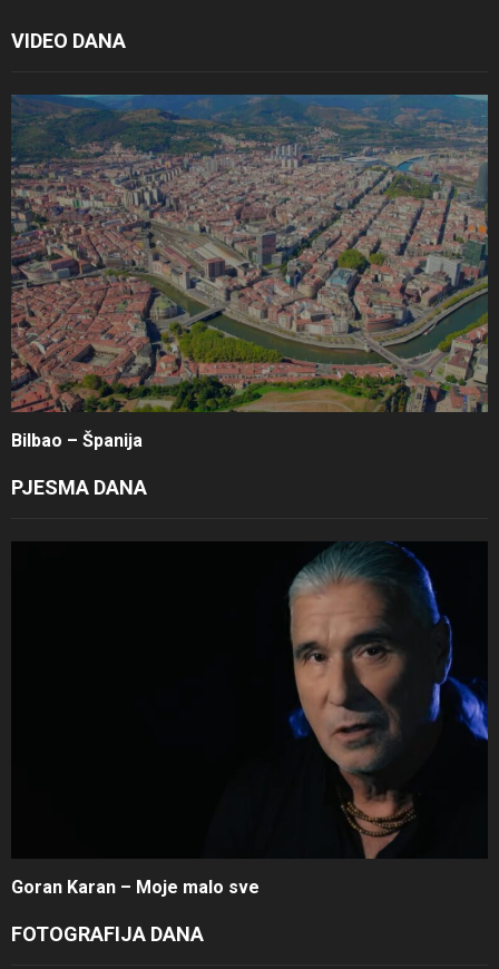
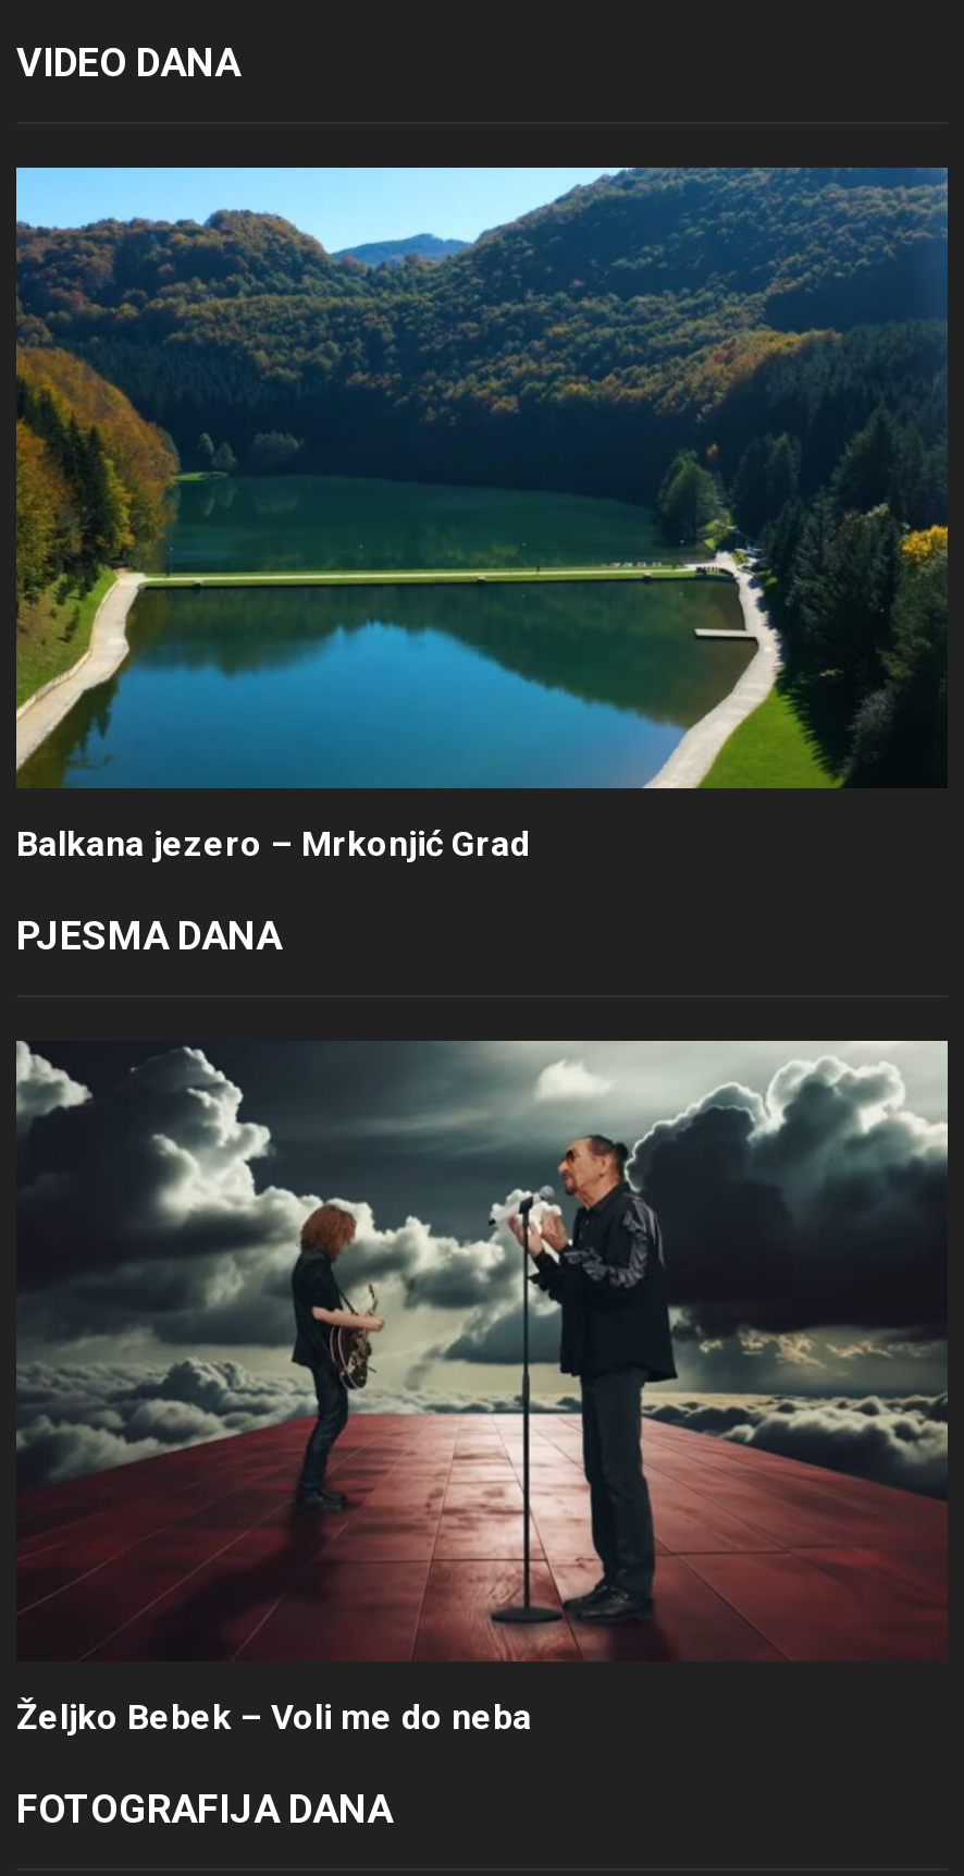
[10,94,489,451] [image] | Bilbao – Španija -> [14,165,948,865] [image] | Balkana jezero – Mrkonjić Grad
[11,541,489,898] [image] | Goran Karan – Moje malo sve -> [14,1039,950,1739] [image] | Željko Bebek – Voli me do neba

